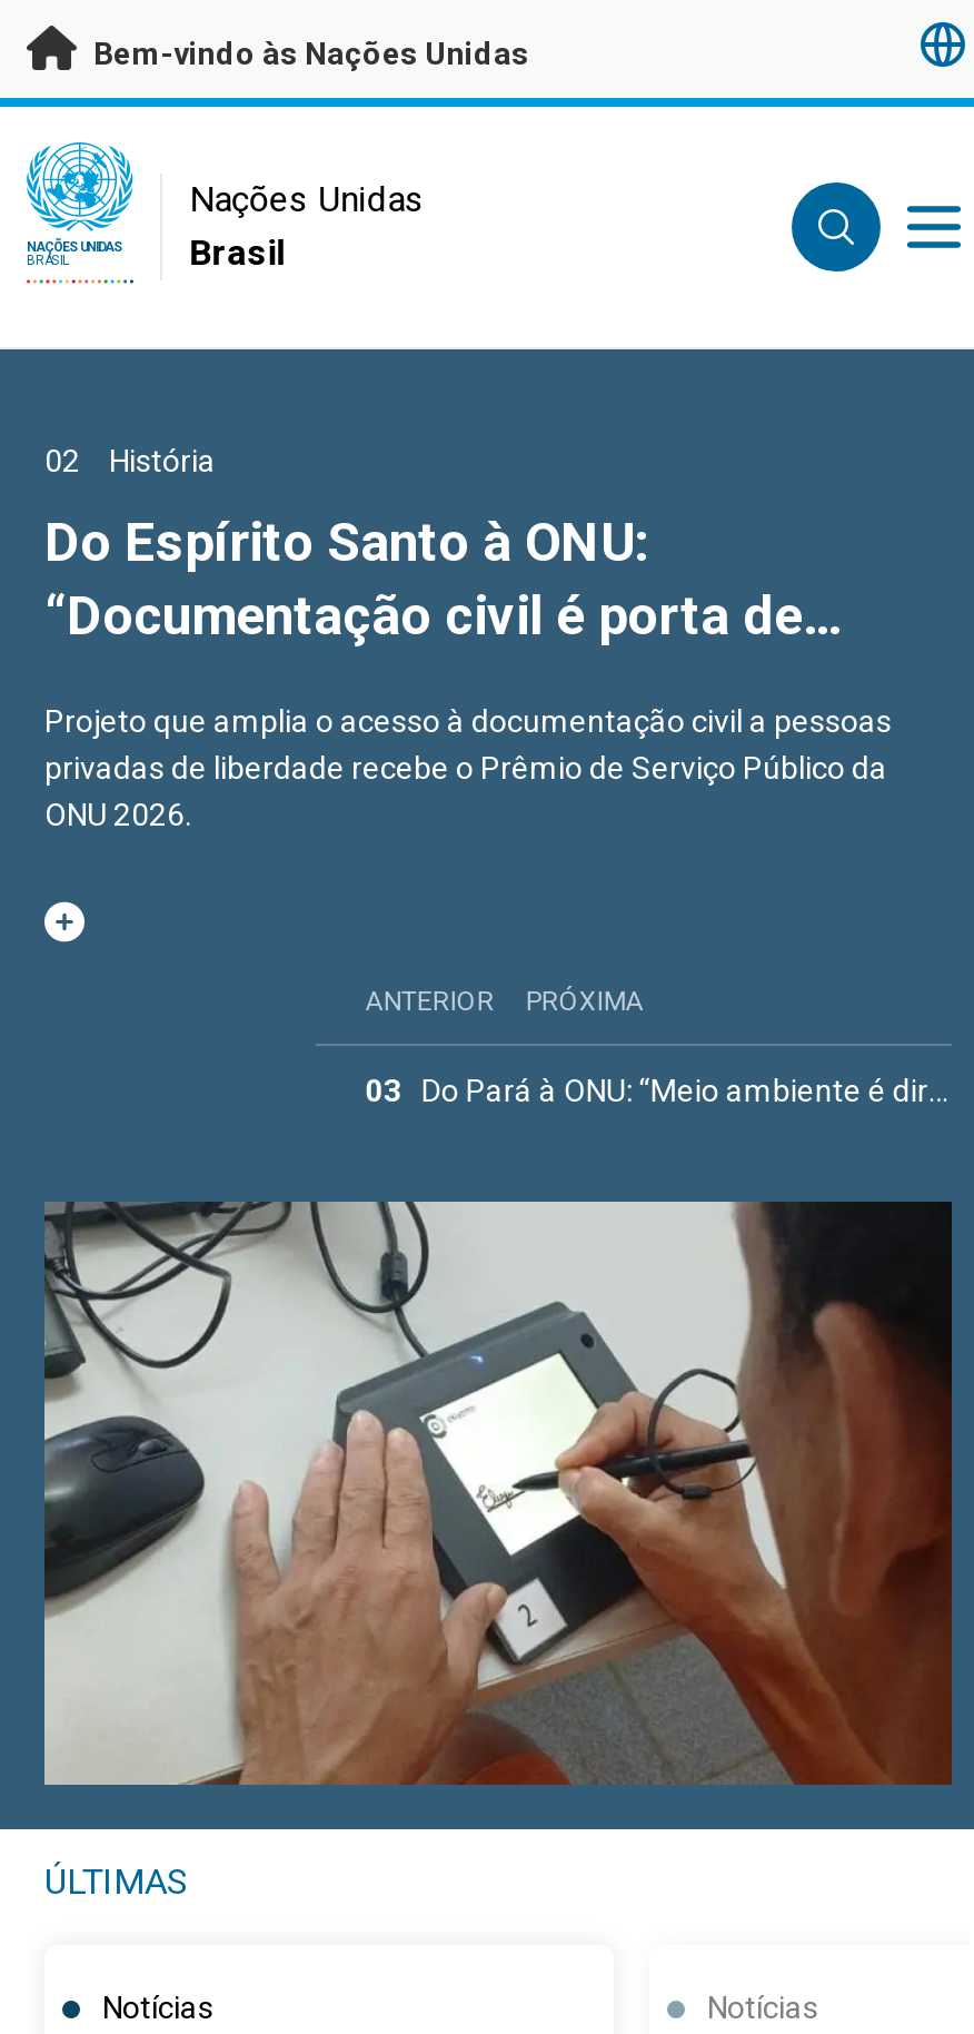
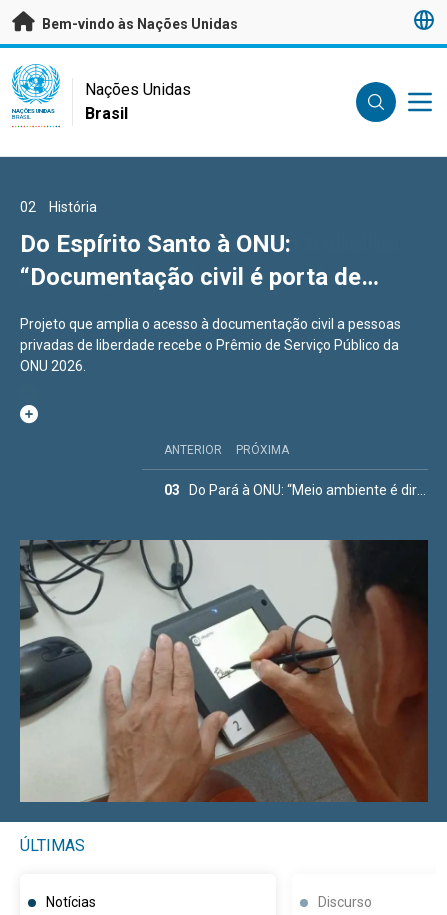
[707,1989,818,2024] Notícias -> [318,894,372,910] Discurso

